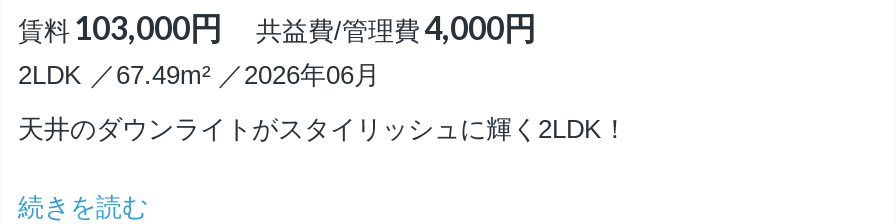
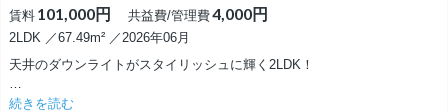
[18,7,536,45] 賃料 103,000円 共益費/管理費 4,000円 -> [9,4,268,23] 賃料 101,000円 共益費/管理費 4,000円

